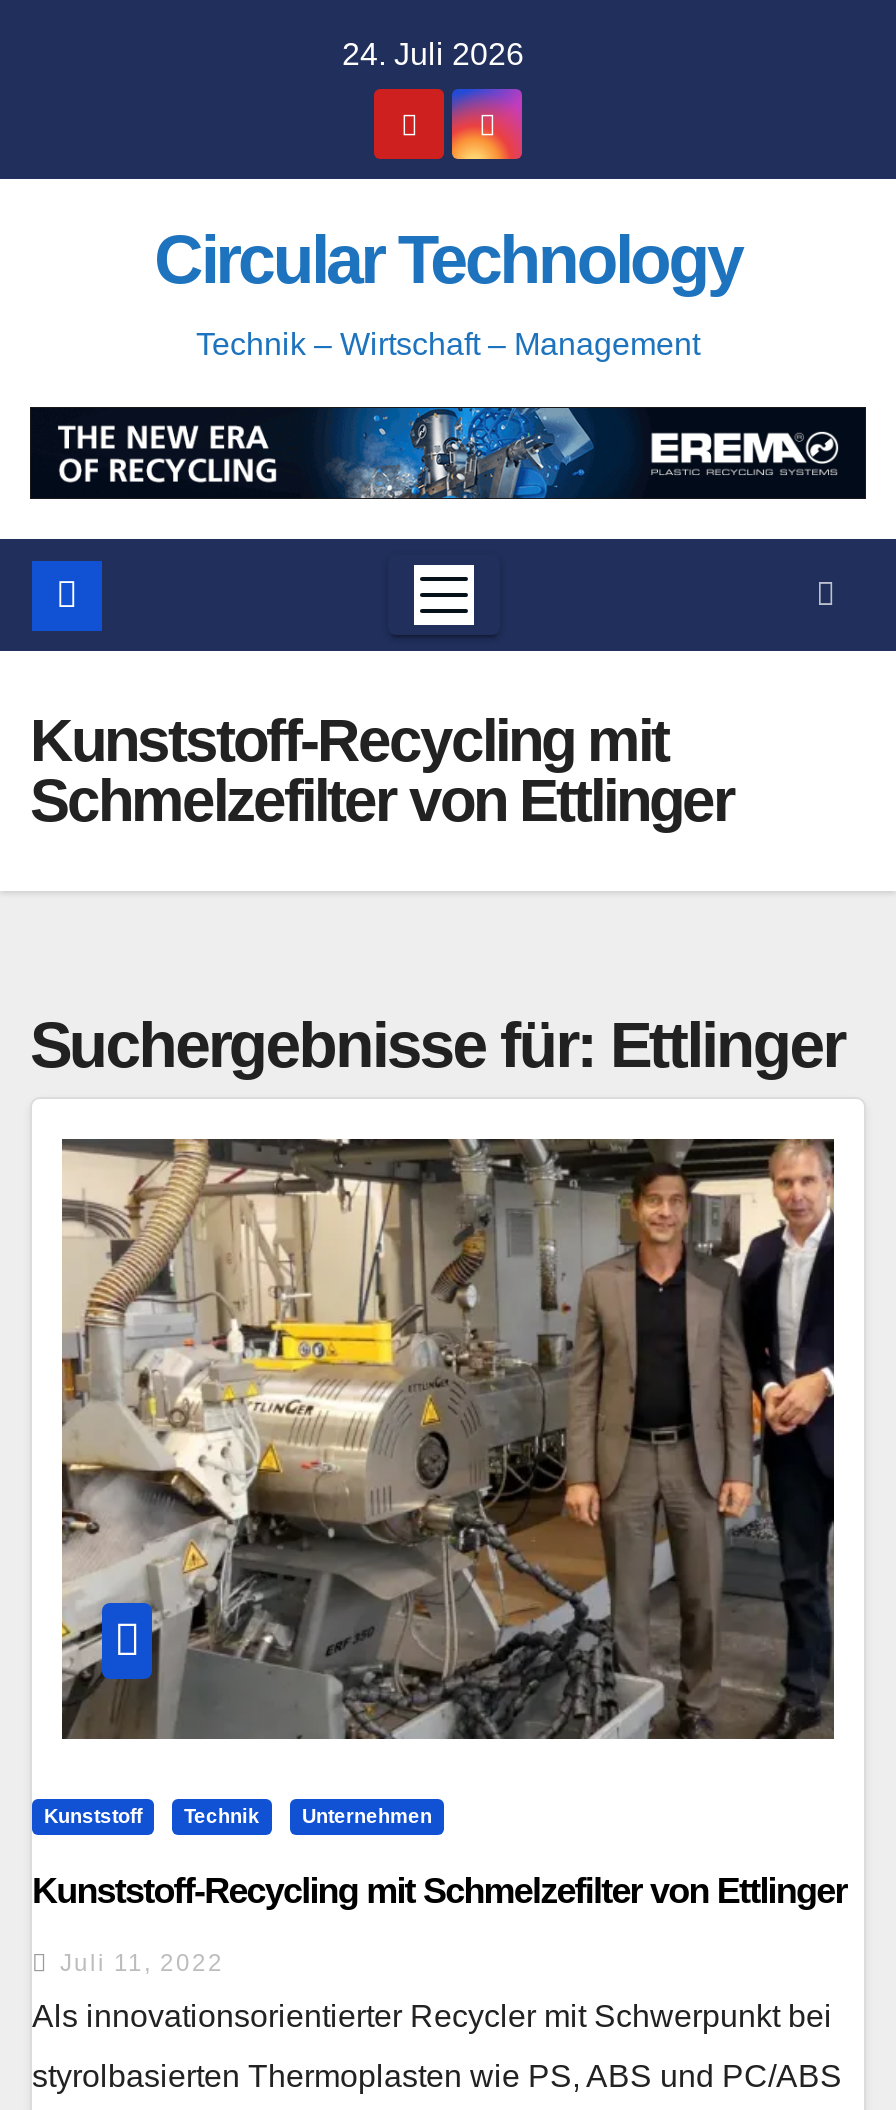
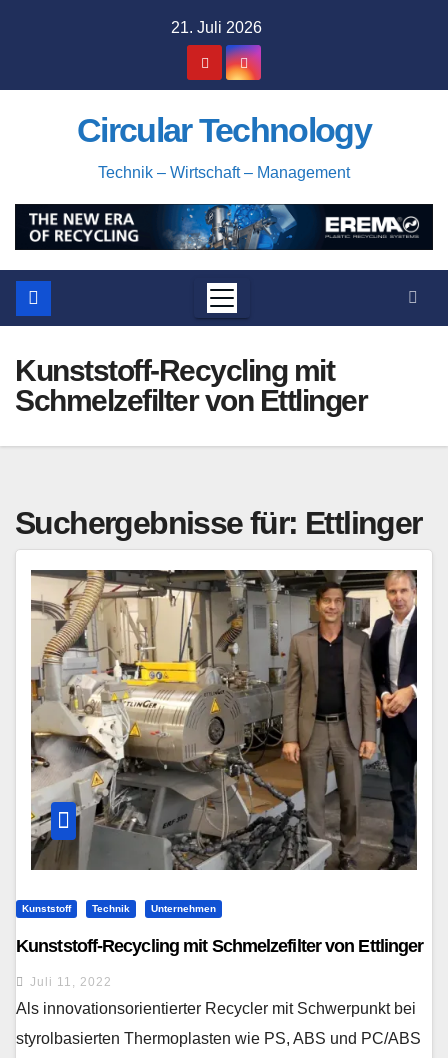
[342,37,524,71] 24. Juli 2026 -> [171,19,262,36] 21. Juli 2026

